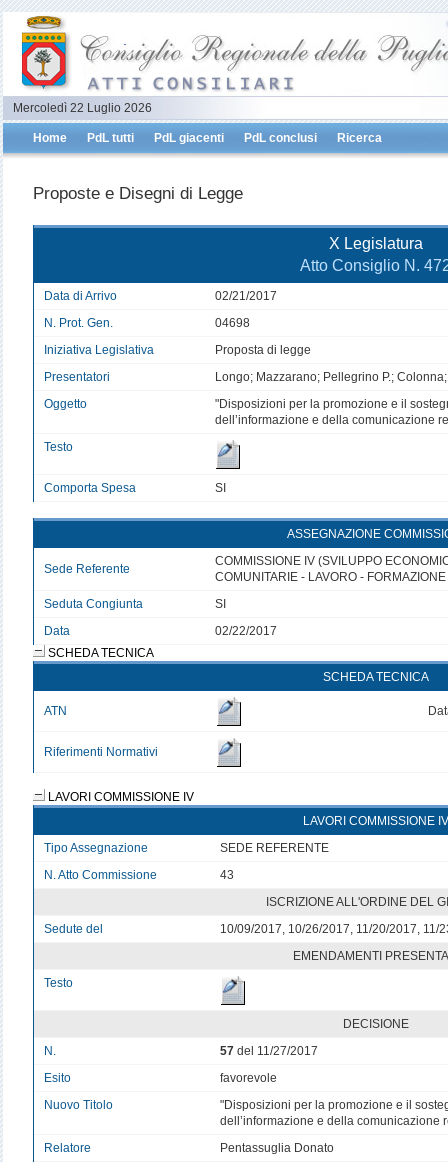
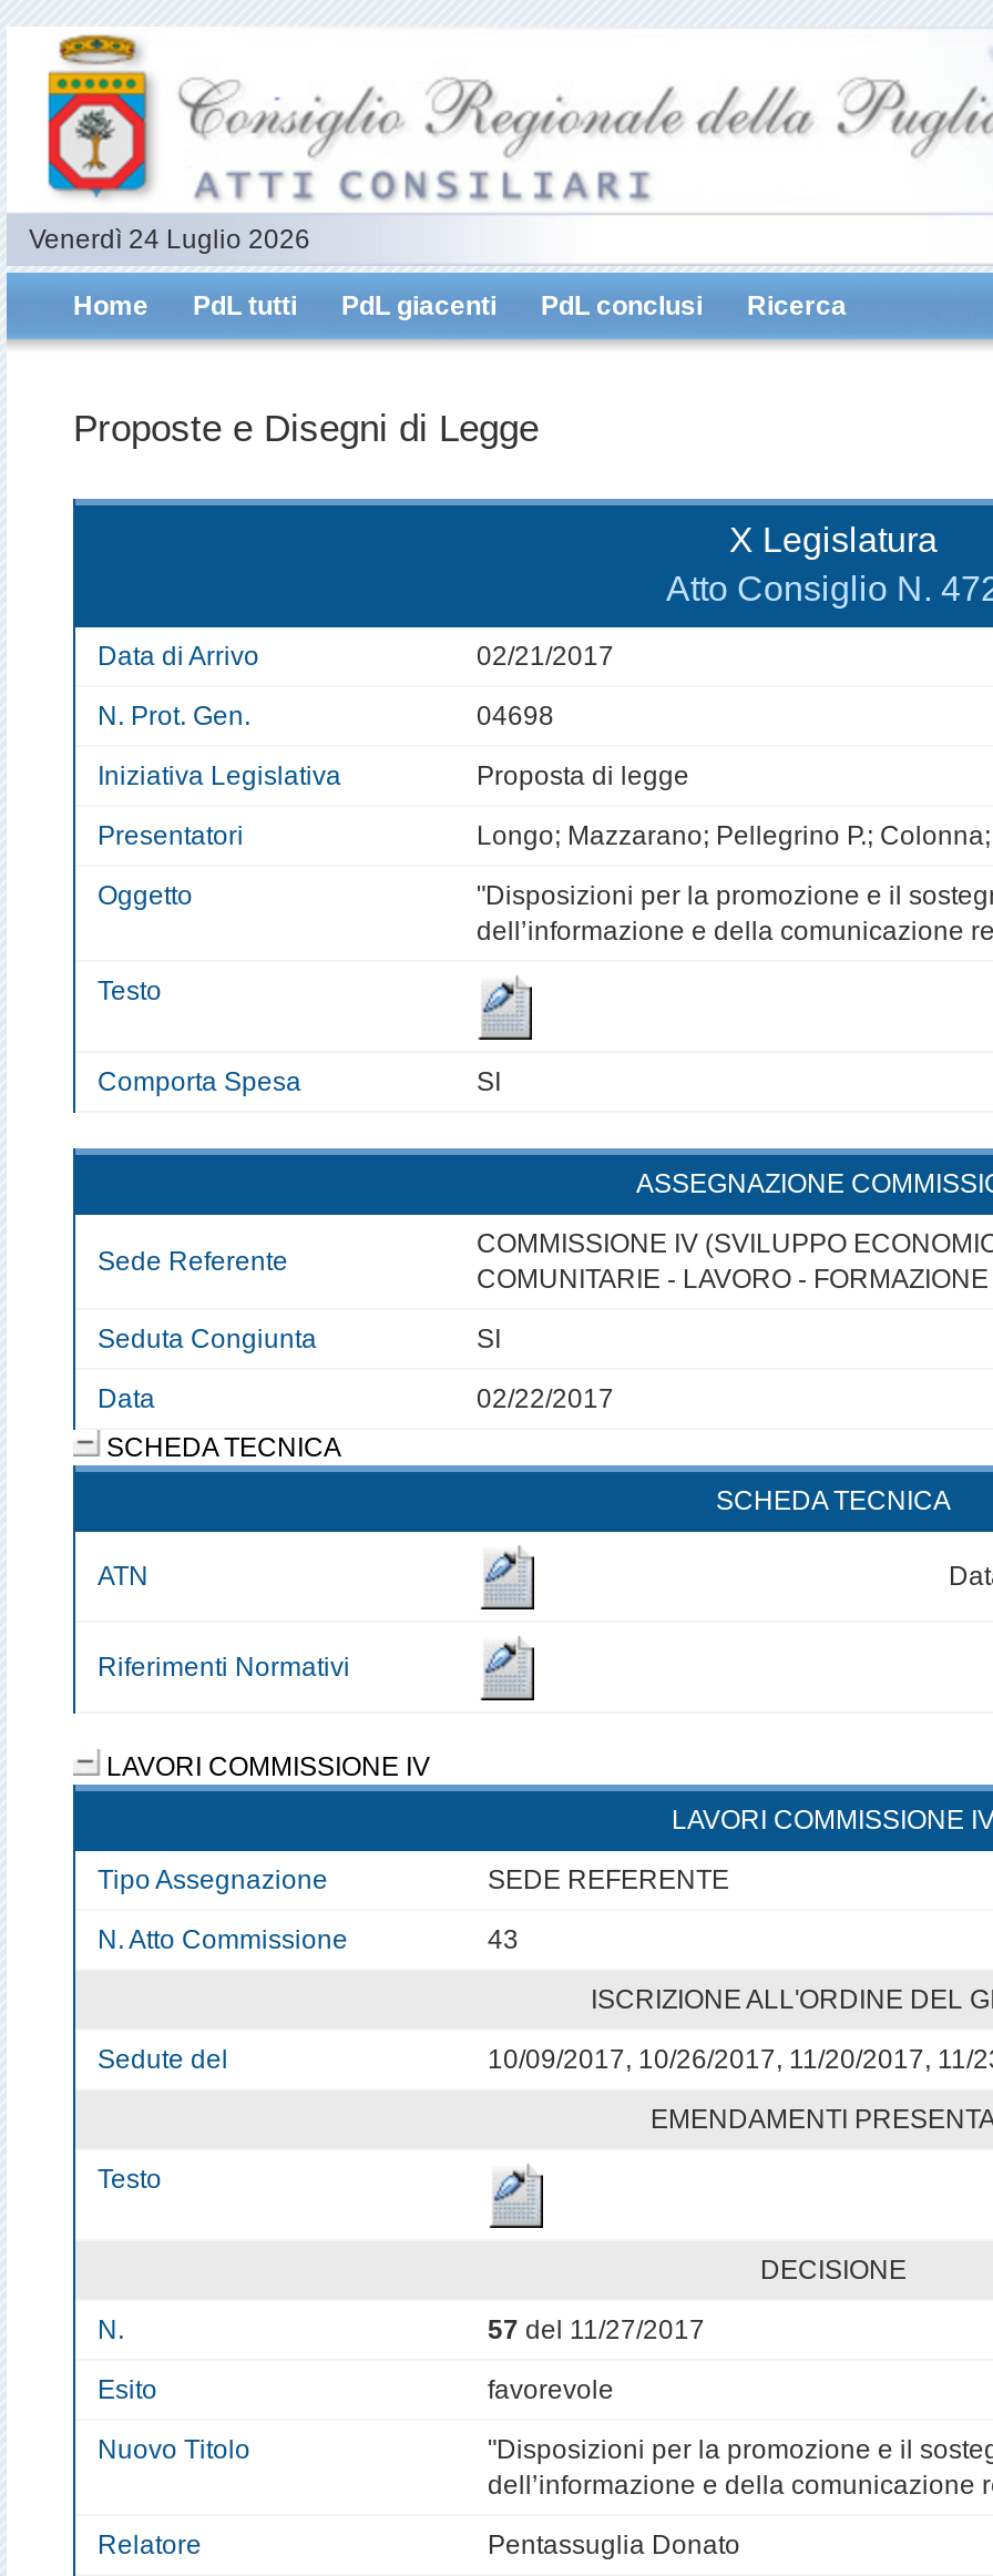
[13,101,152,115] Mercoledì 22 Luglio 2026 -> [29,224,310,255] Venerdì 24 Luglio 2026

